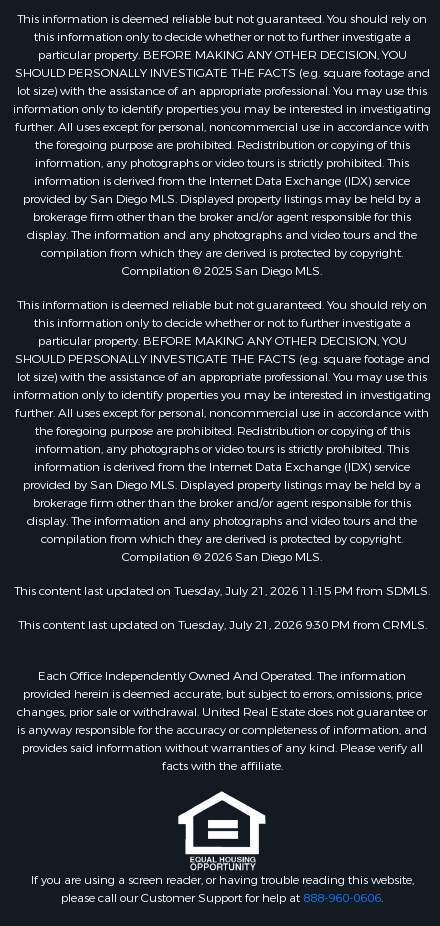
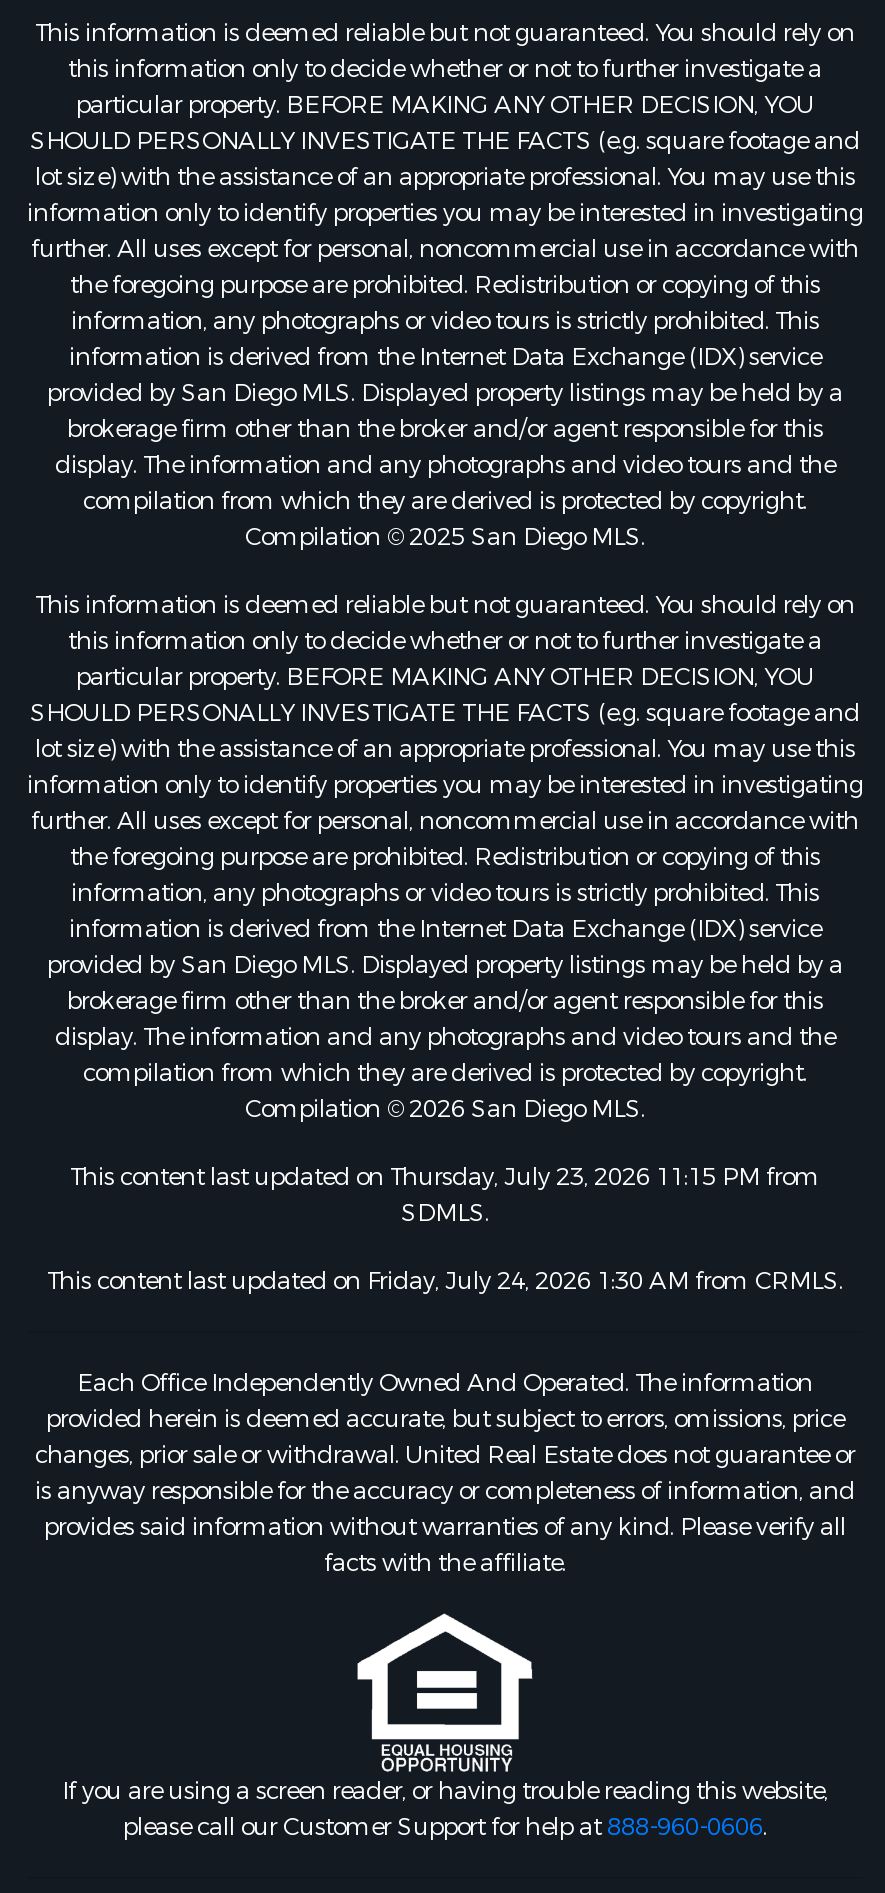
[14,583,430,599] This content last updated on Tuesday, July 21, 2026 11:15 PM from SDMLS. -> [70,1161,820,1229] This content last updated on Thursday, July 23, 2026 11:15 PM from | SDMLS.
[17,617,426,633] This content last updated on Tuesday, July 21, 2026 9:30 PM from CRMLS. -> [47,1265,843,1297] This content last updated on Friday, July 24, 2026 1:30 AM from CRMLS.

